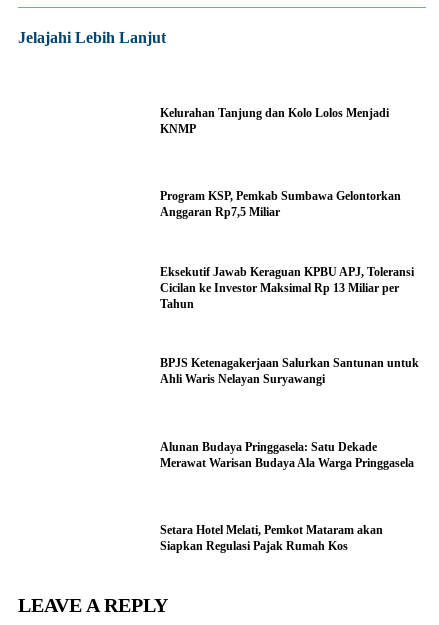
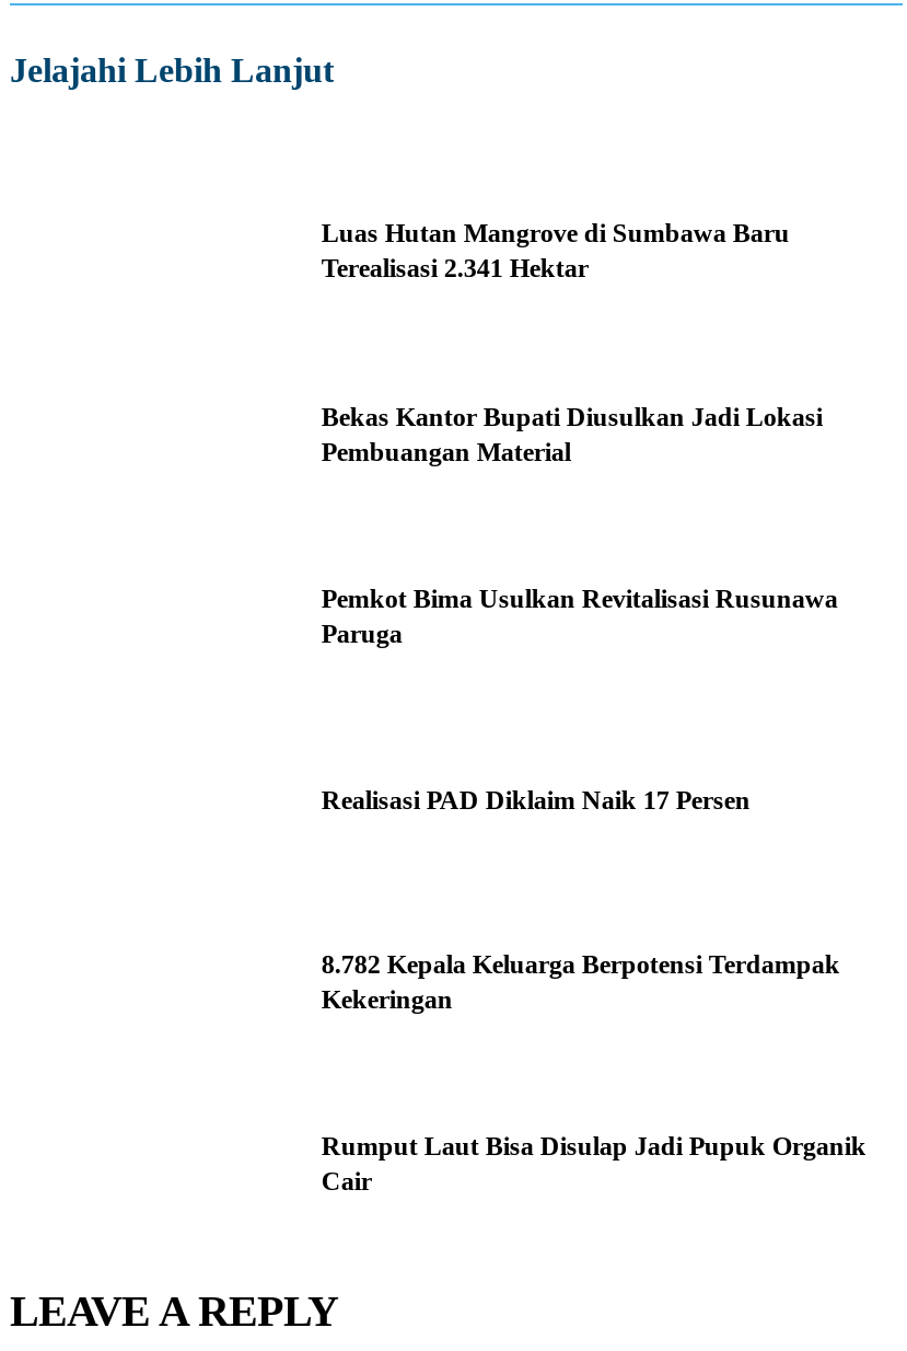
[160,106,389,136] Kelurahan Tanjung dan Kolo Lolos Menjadi | KNMP -> [321,219,790,285] Luas Hutan Mangrove di Sumbawa Baru | Terealisasi 2.341 Hektar
[160,189,401,219] Program KSP, Pemkab Sumbawa Gelontorkan | Anggaran Rp7,5 Miliar -> [321,402,823,467] Bekas Kantor Bupati Diusulkan Jadi Lokasi | Pembuangan Material
[160,265,414,311] Eksekutif Jawab Keraguan KPBU APJ, Toleransi | Cicilan ke Investor Maksimal Rp 13 Miliar per | Tahun -> [321,584,838,650] Pemkot Bima Usulkan Revitalisasi Rusunawa | Paruga
[160,356,419,386] BPJS Ketenagakerjaan Salurkan Santunan untuk | Ahli Waris Nelayan Suryawangi -> [321,785,750,815] Realisasi PAD Diklaim Naik 17 Persen
[160,440,414,470] Alunan Budaya Pringgasela: Satu Dekade | Merawat Warisan Budaya Ala Warga Pringgasela -> [321,950,840,1015] 8.782 Kepala Keluarga Berpotensi Terdampak | Kekeringan
[160,523,383,553] Setara Hotel Melati, Pemkot Mataram akan | Siapkan Regulasi Pajak Rumah Kos -> [321,1132,866,1198] Rumput Laut Bisa Disulap Jadi Pupuk Organik | Cair

